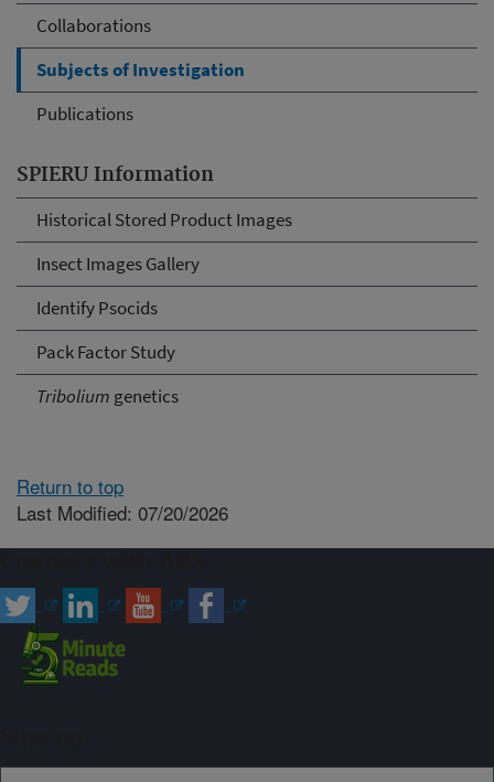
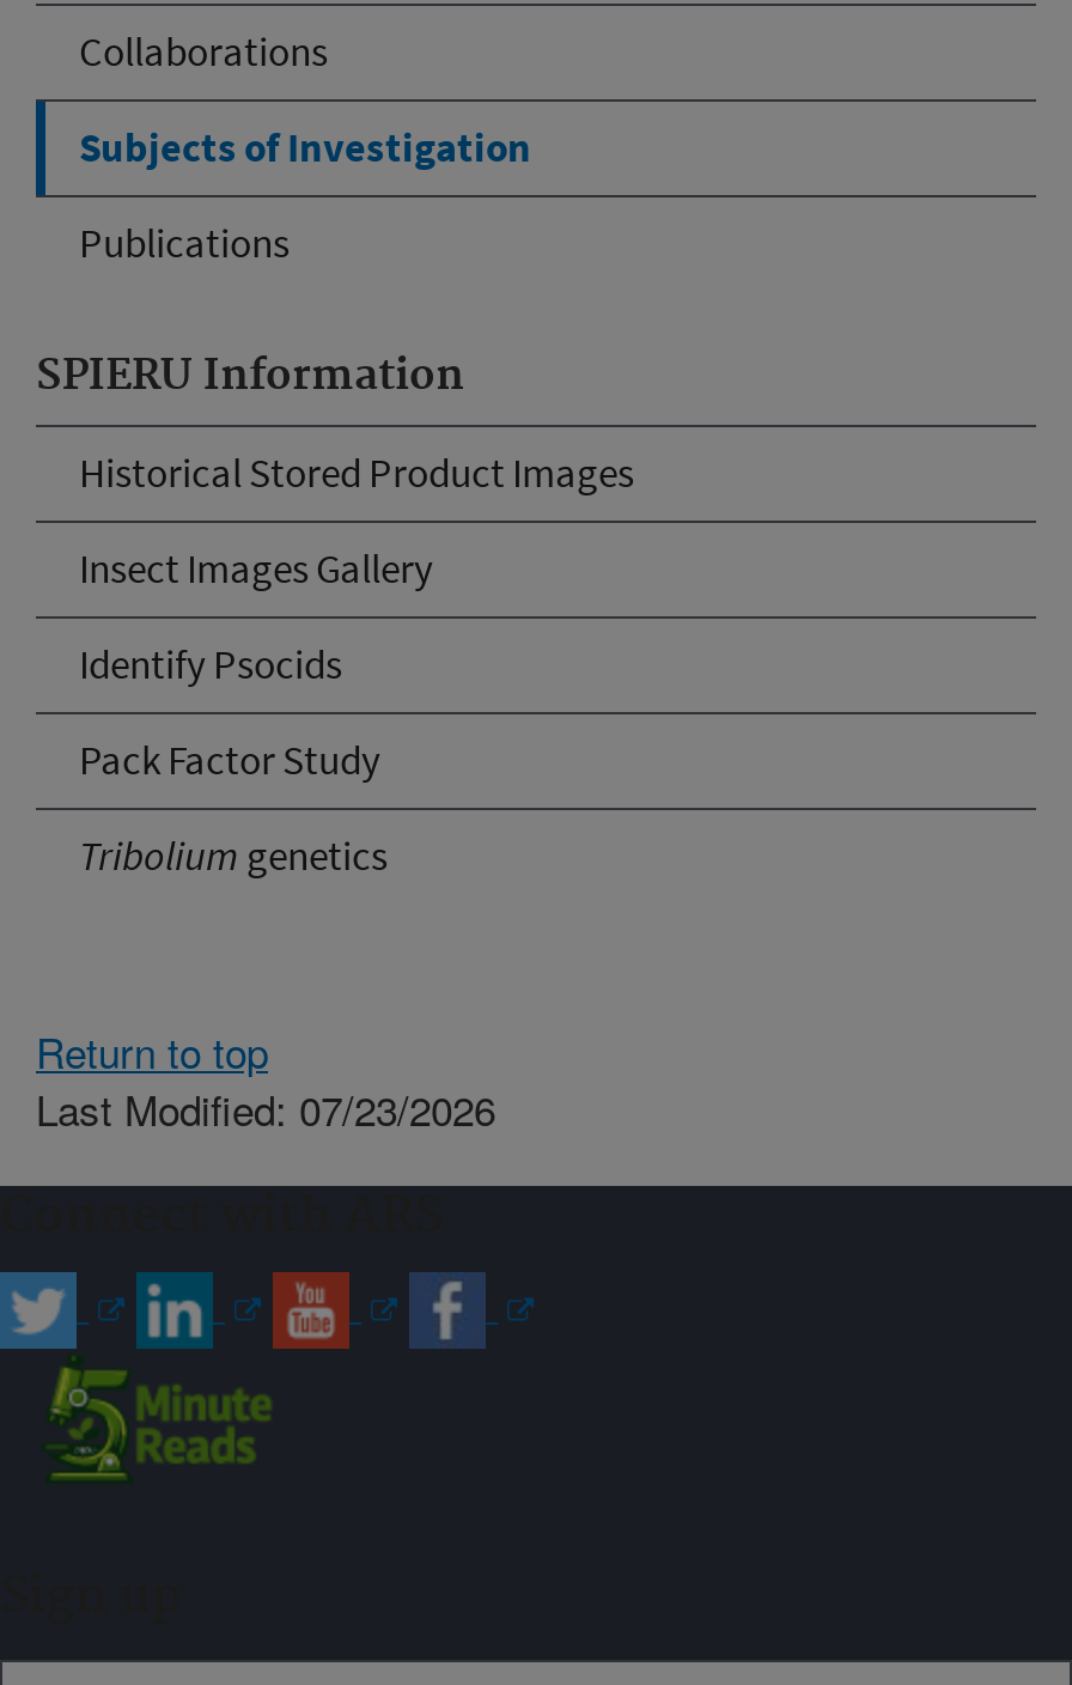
[17,498,228,526] Last Modified: 07/20/2026 -> [36,1077,495,1137] Last Modified: 07/23/2026

